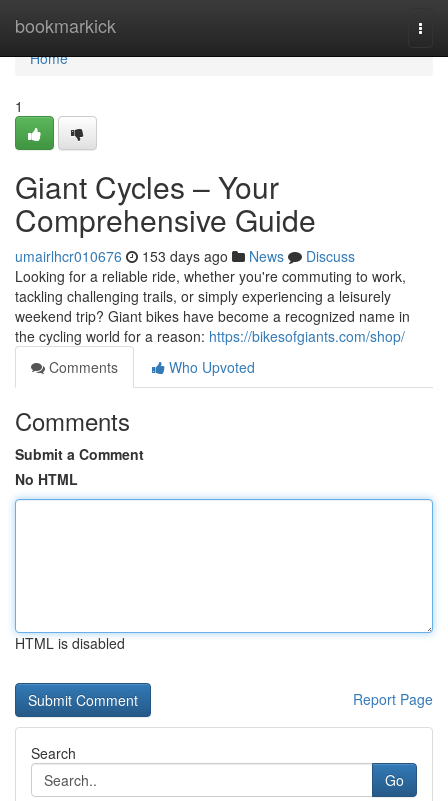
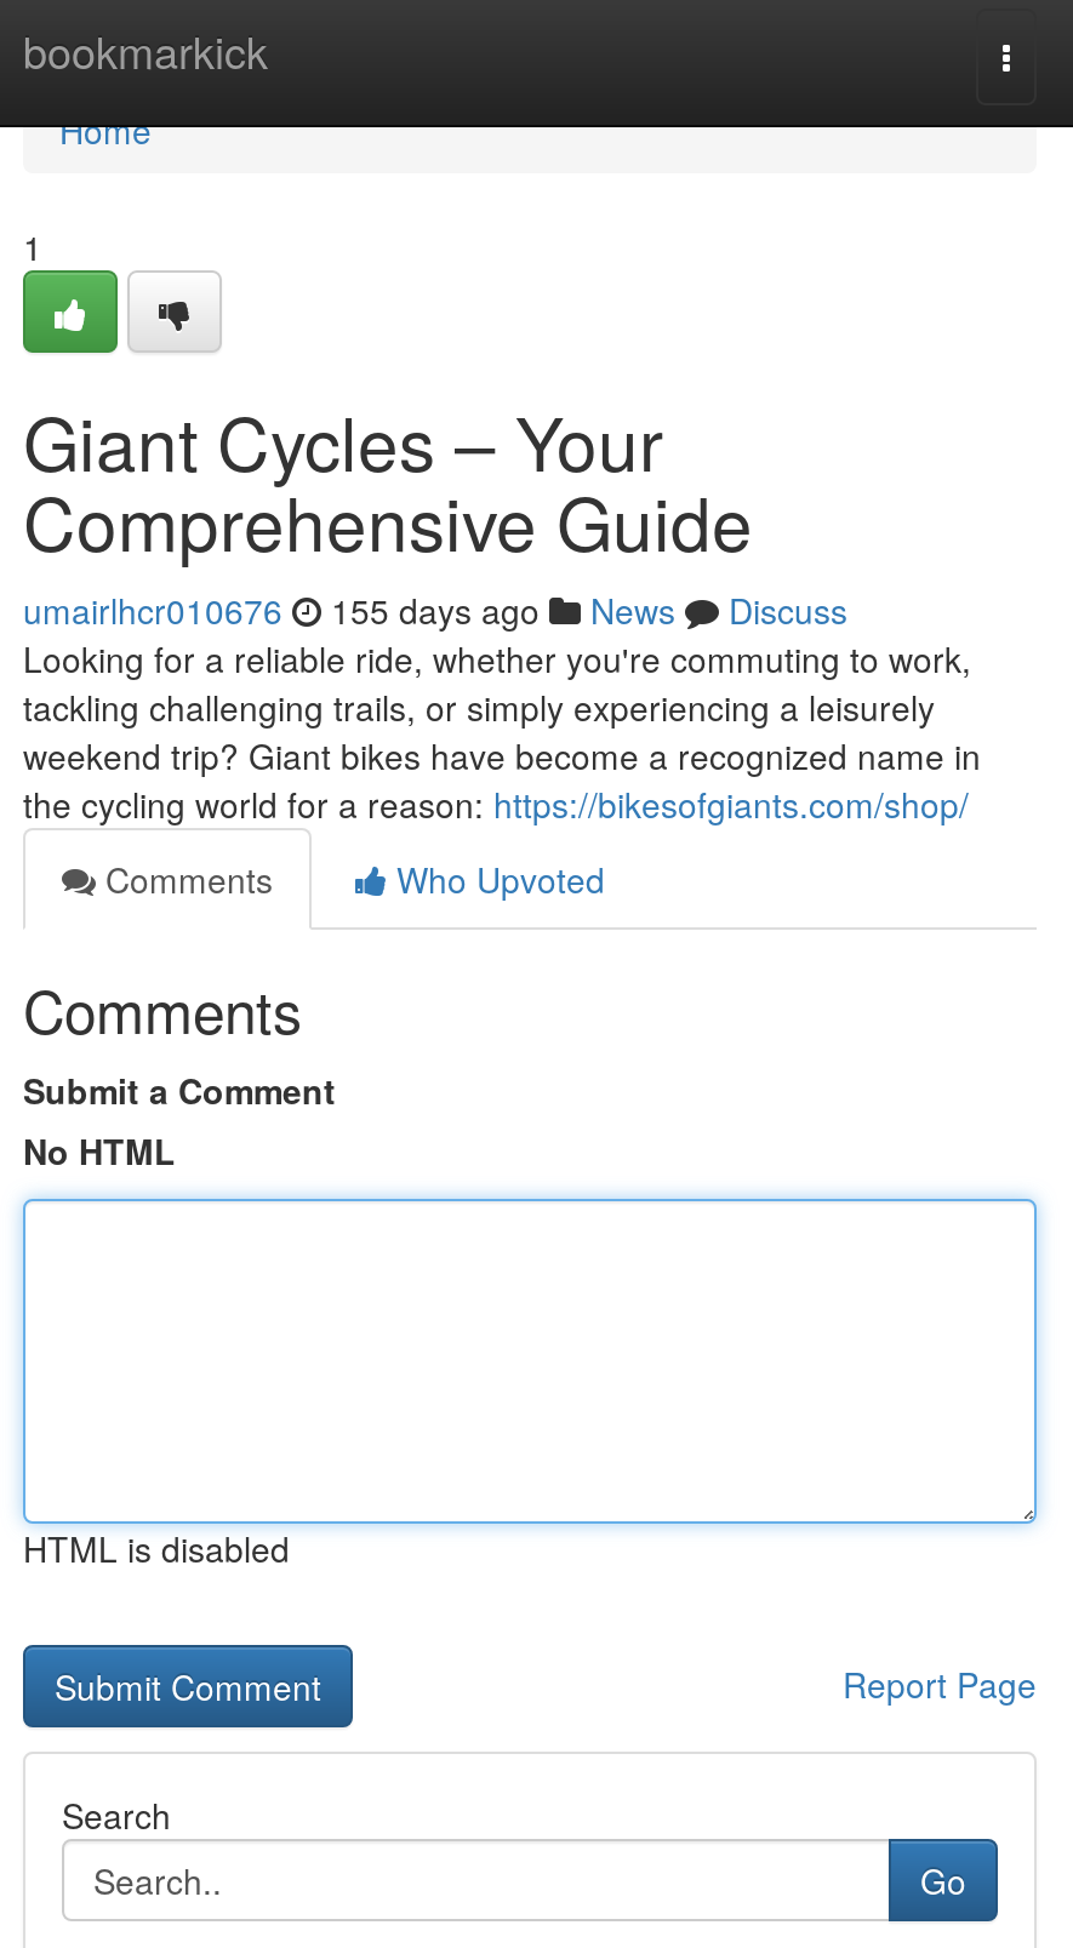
[15,246,355,266] umairlhcr010676 153 days ago News Discuss -> [23,585,847,634] umairlhcr010676 155 days ago News Discuss

